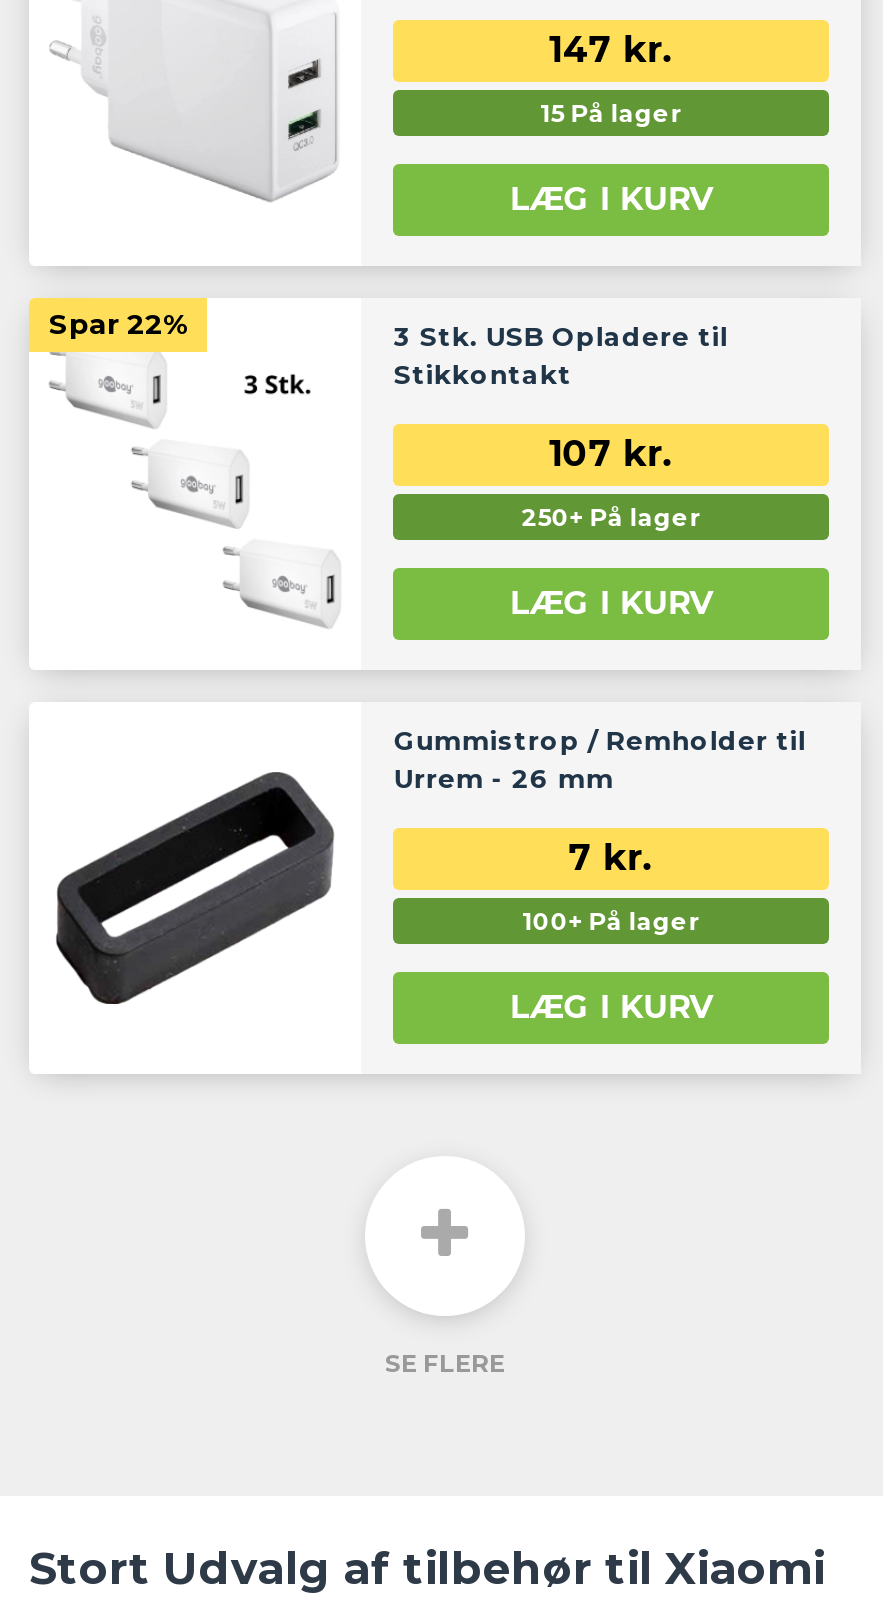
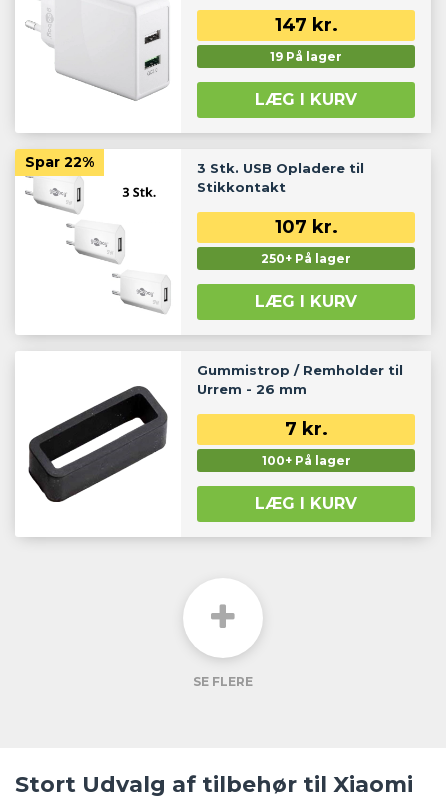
[540,99,682,129] 15 På lager -> [270,49,342,64] 19 På lager

